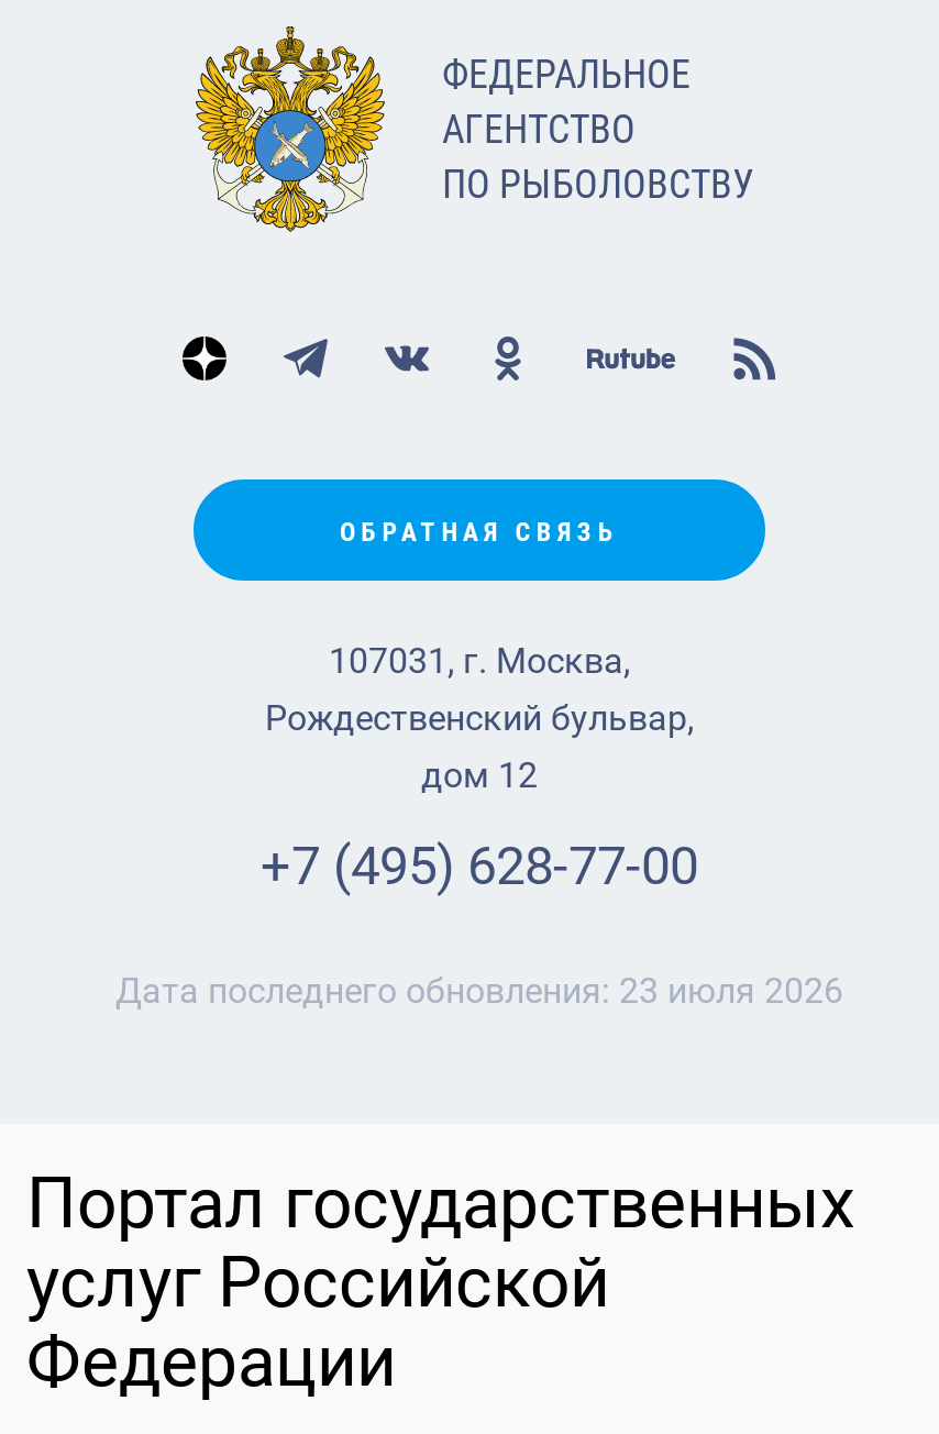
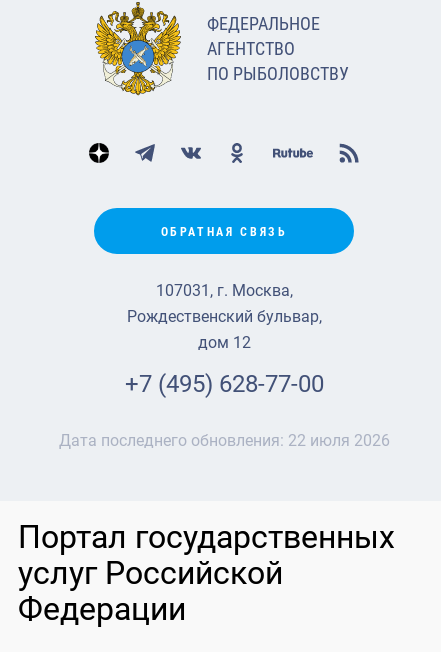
[115,970,843,1012] Дата последнего обновления: 23 июля 2026 -> [58,431,389,450] Дата последнего обновления: 22 июля 2026

